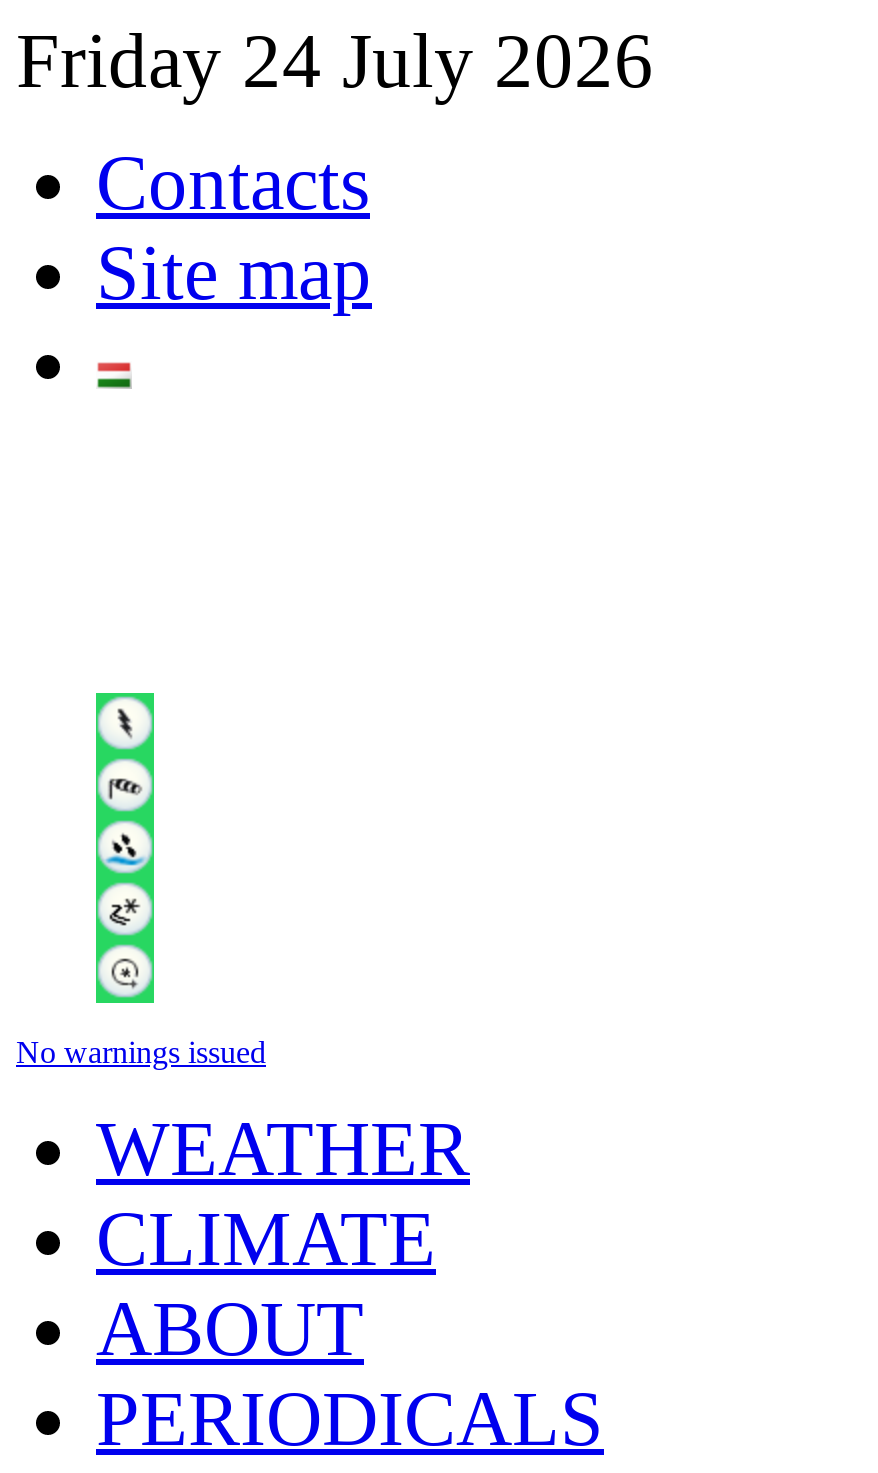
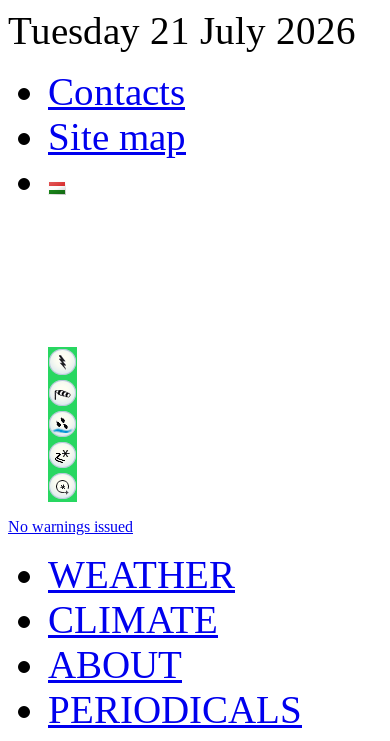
[16,17,654,103] Friday 24 July 2026 -> [8,9,356,52] Tuesday 21 July 2026

